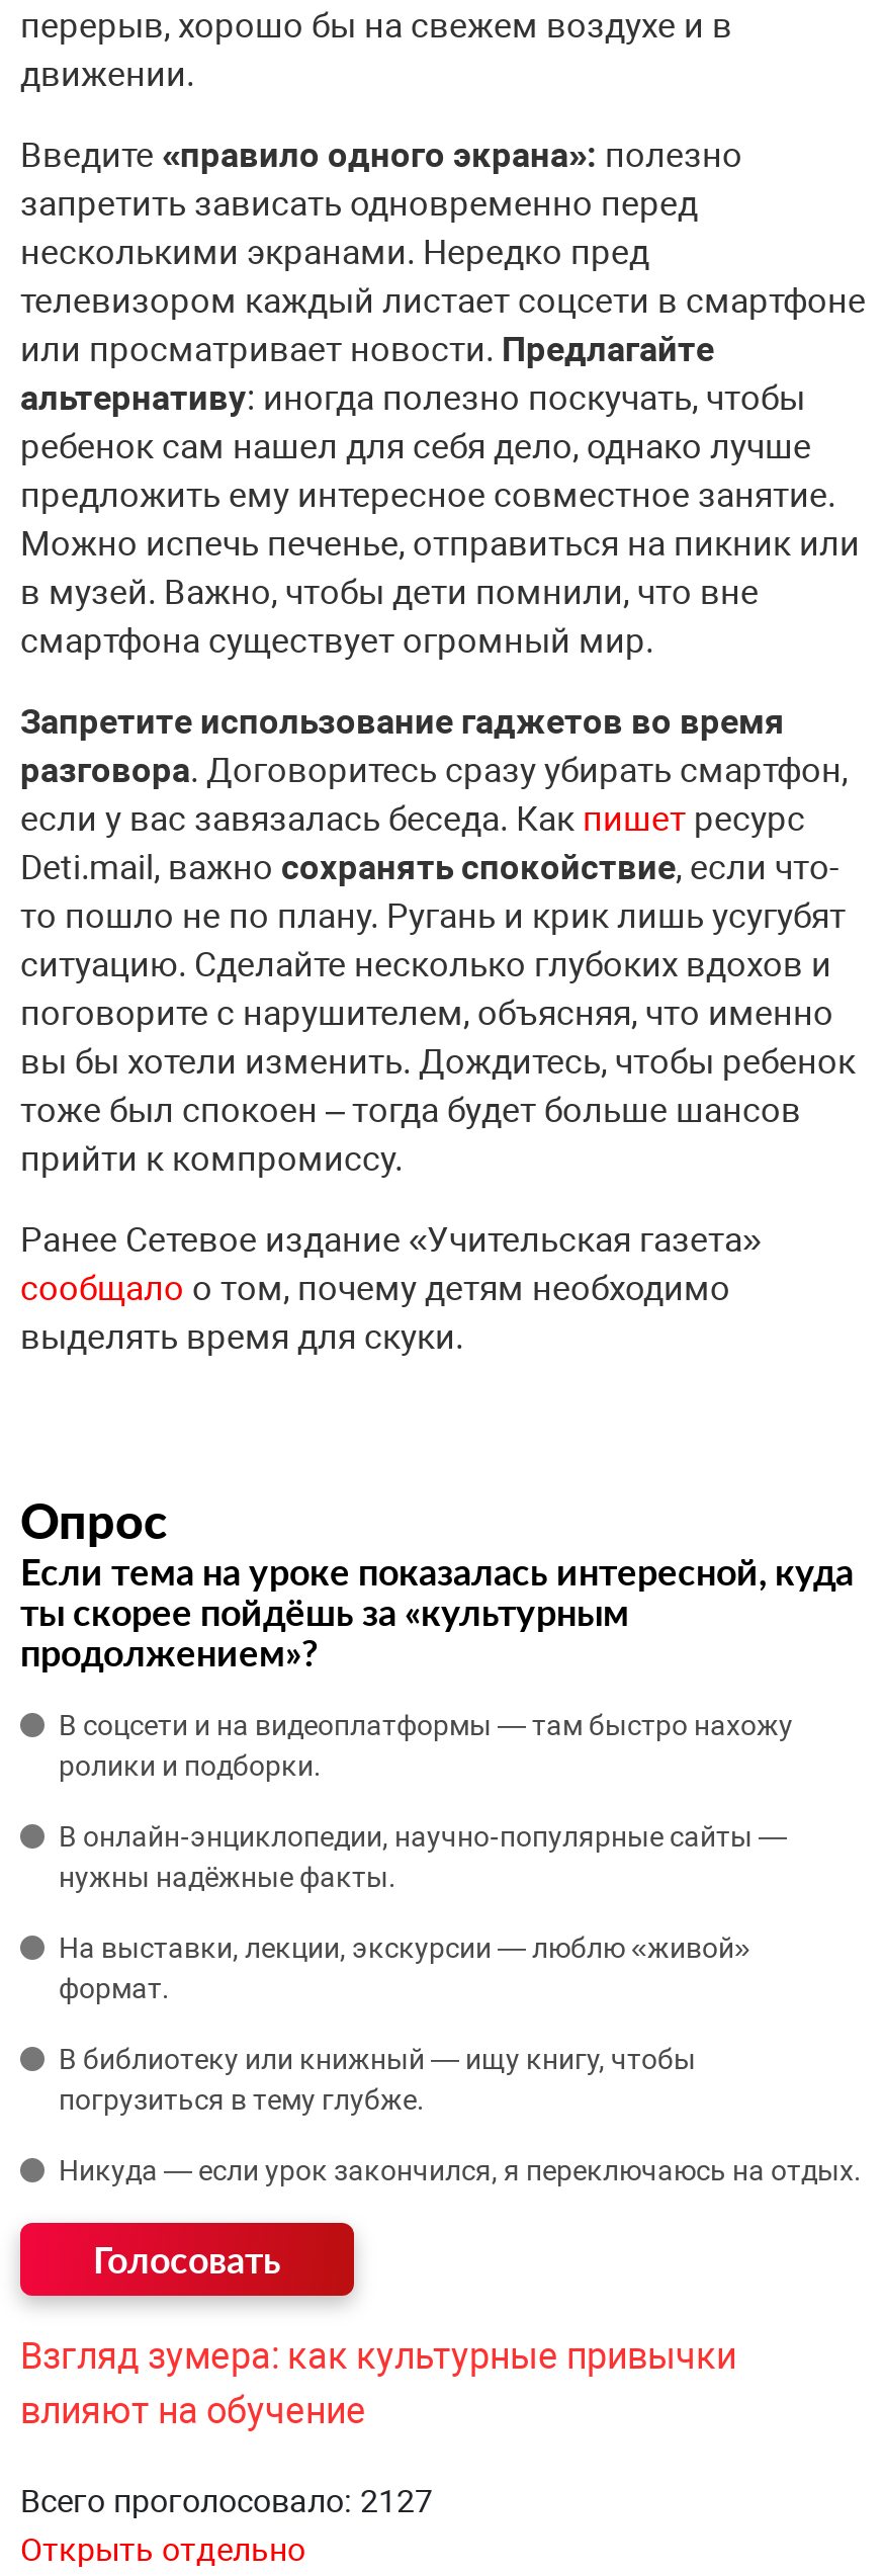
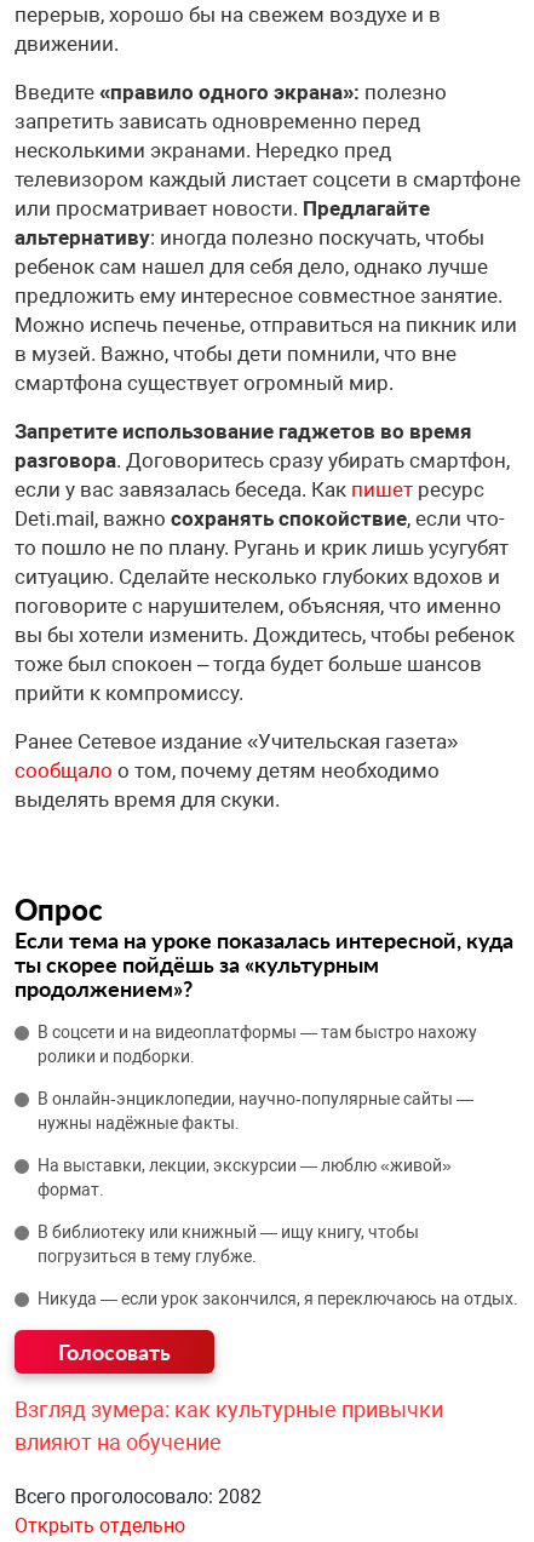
[20,2481,433,2520] Всего проголосовало: 2127 -> [15,1485,262,1508] Всего проголосовало: 2082

